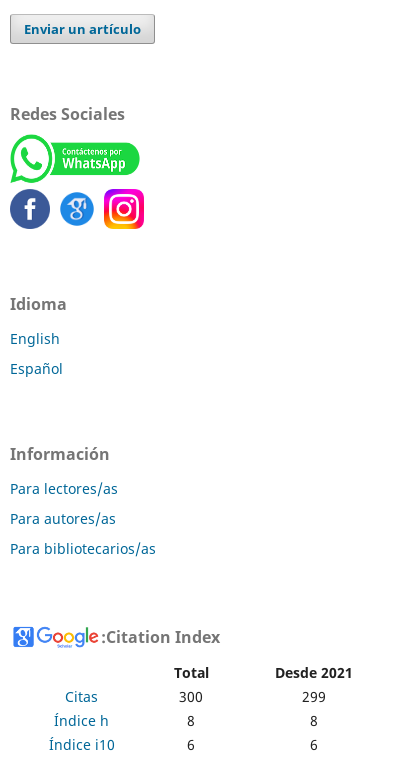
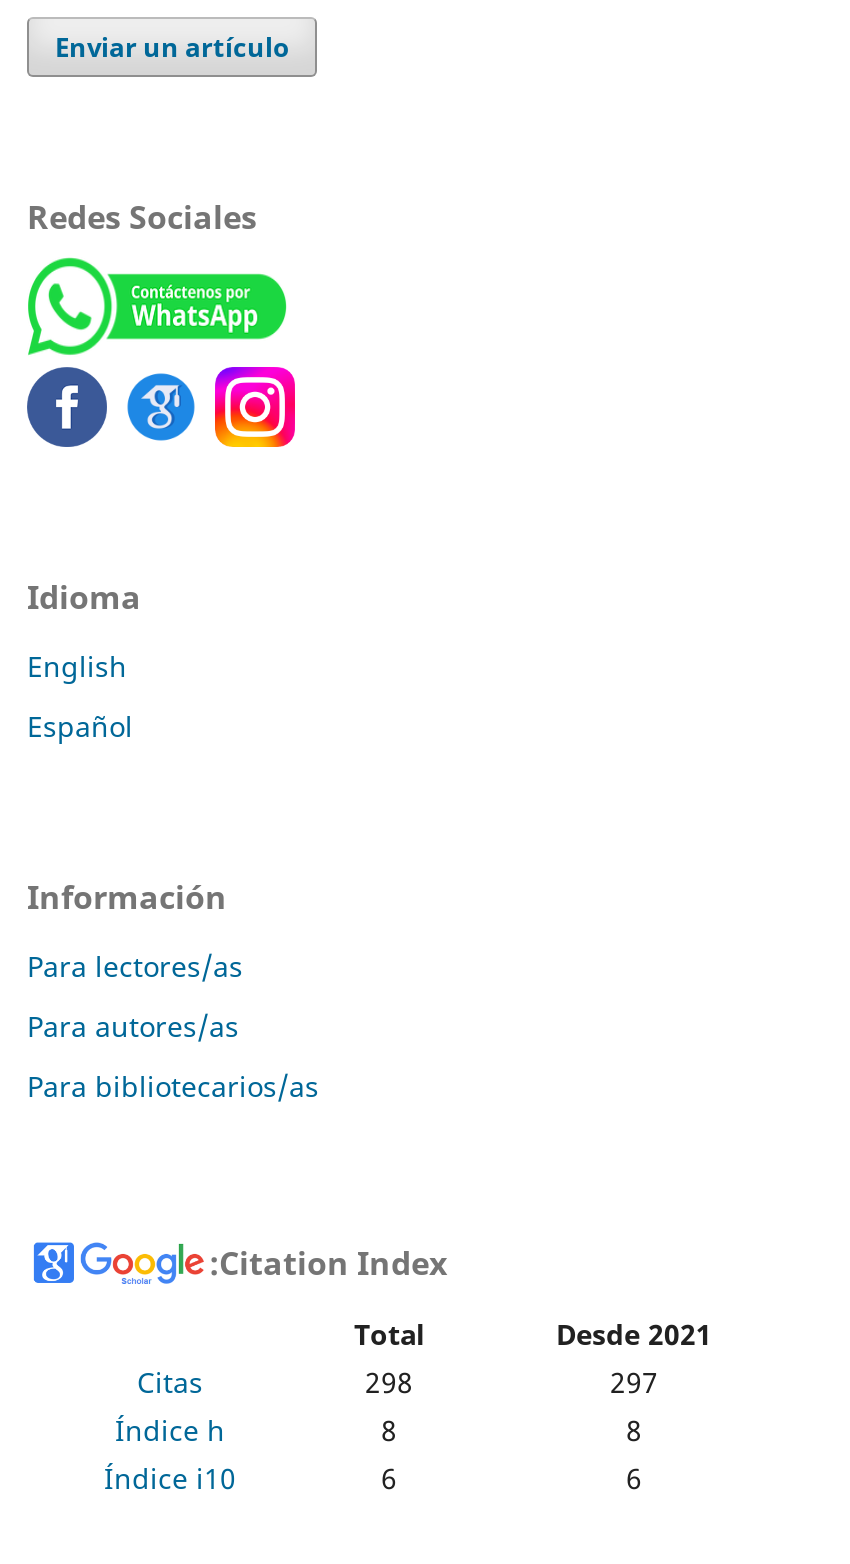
[179,687,203,706] 300 -> [365,1363,413,1401] 298
[301,687,325,706] 299 -> [610,1363,658,1401] 297

